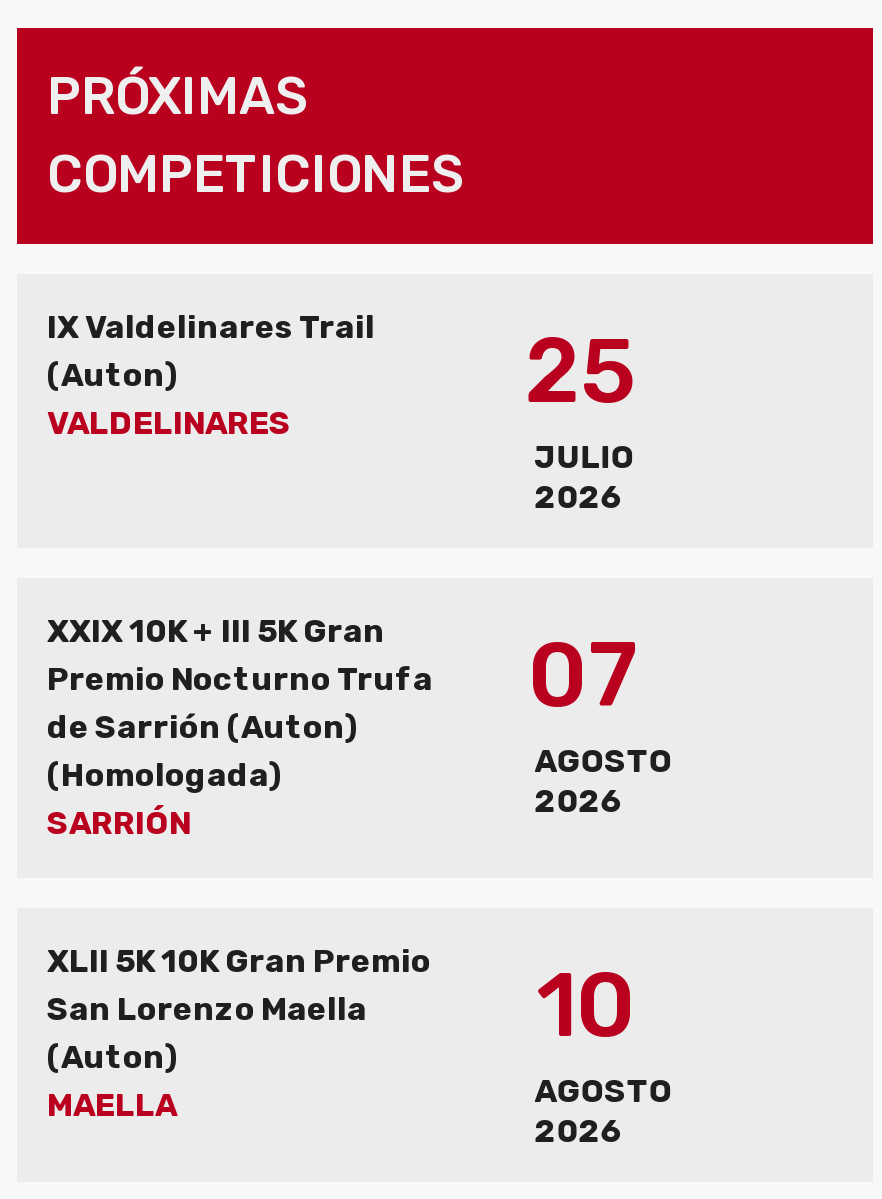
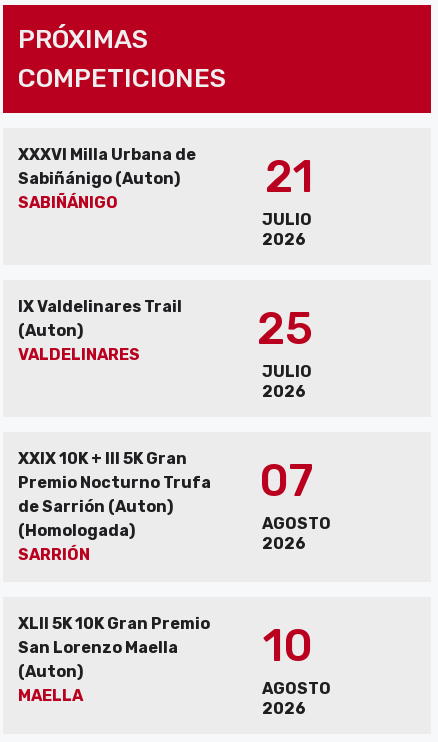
none -> [18,145,312,249] XXXVI Milla Urbana de | Sabiñánigo (Auton) | SABIÑÁNIGO | 21 | JULIO | 2026

